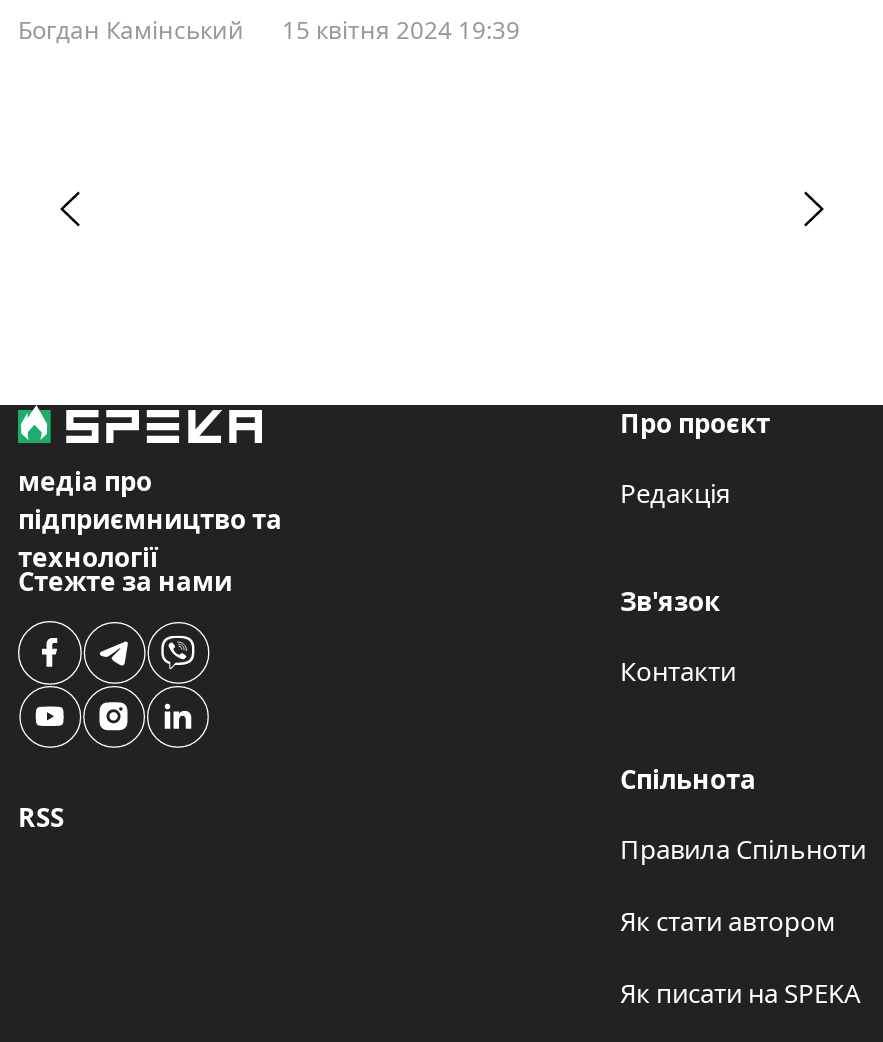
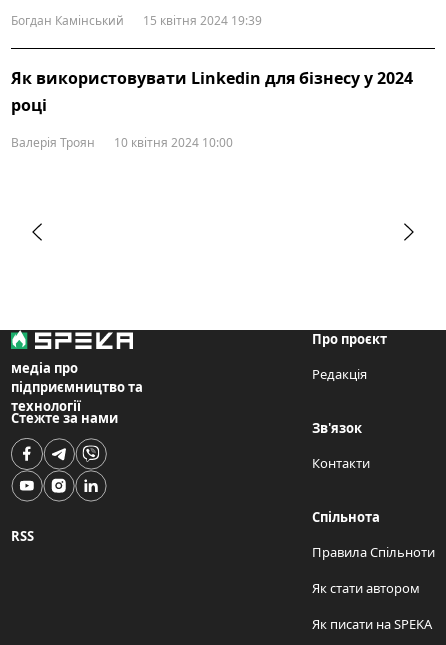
none -> [11,67,413,151] Як використовувати Linkedin для бізнесу у 2024 | році | Валерія Троян | 10 квітня 2024 10:00

